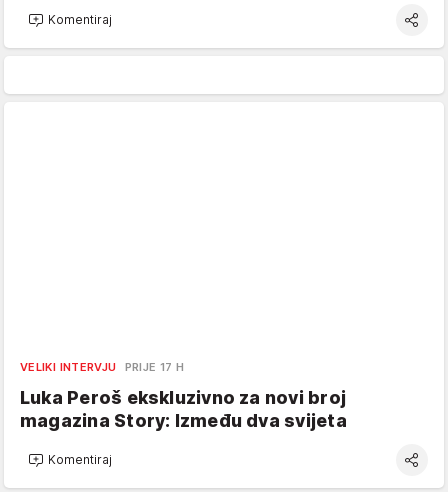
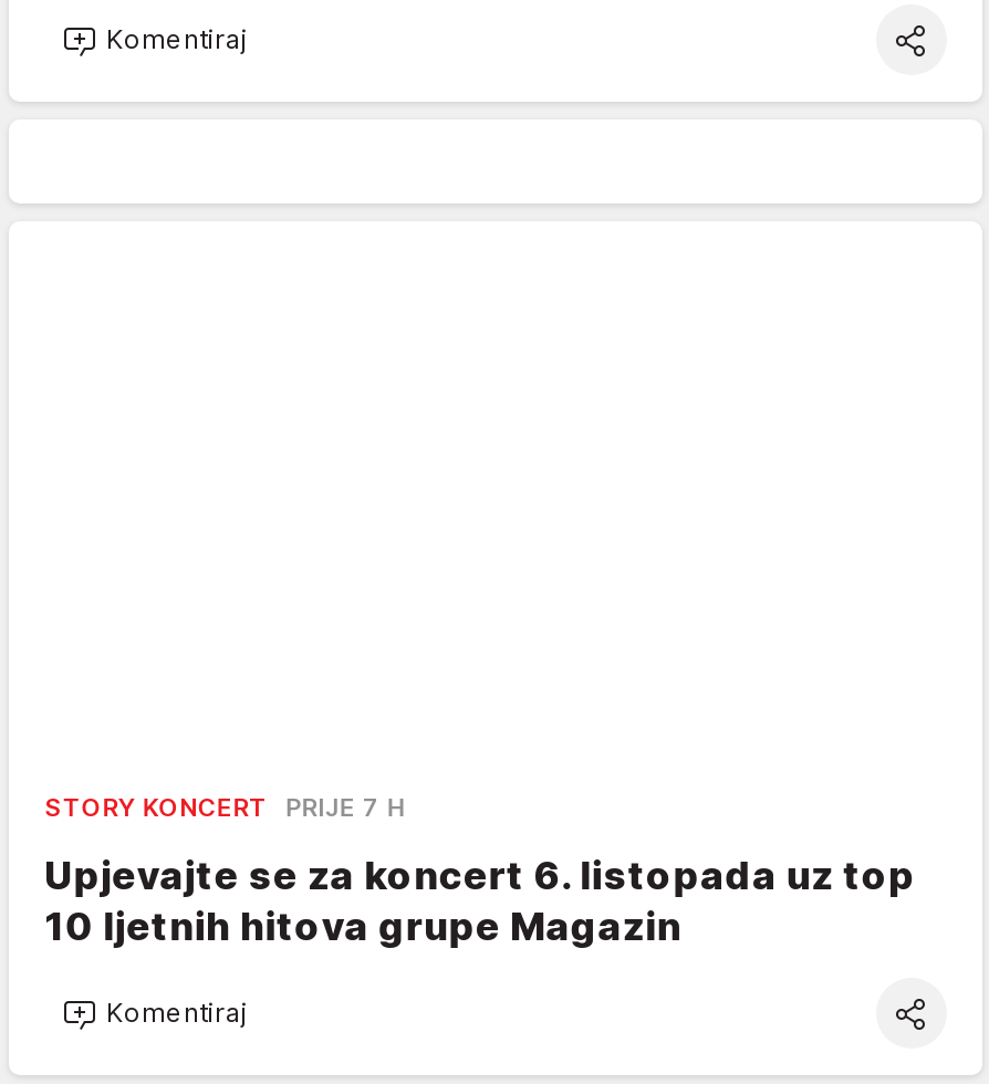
[20,360,184,374] VELIKI INTERVJU PRIJE 17 H -> [44,792,405,823] STORY KONCERT PRIJE 7 H
[20,387,347,431] Luka Peroš ekskluzivno za novi broj | magazina Story: Između dva svijeta -> [44,852,916,949] Upjevajte se za koncert 6. listopada uz top | 10 ljetnih hitova grupe Magazin

